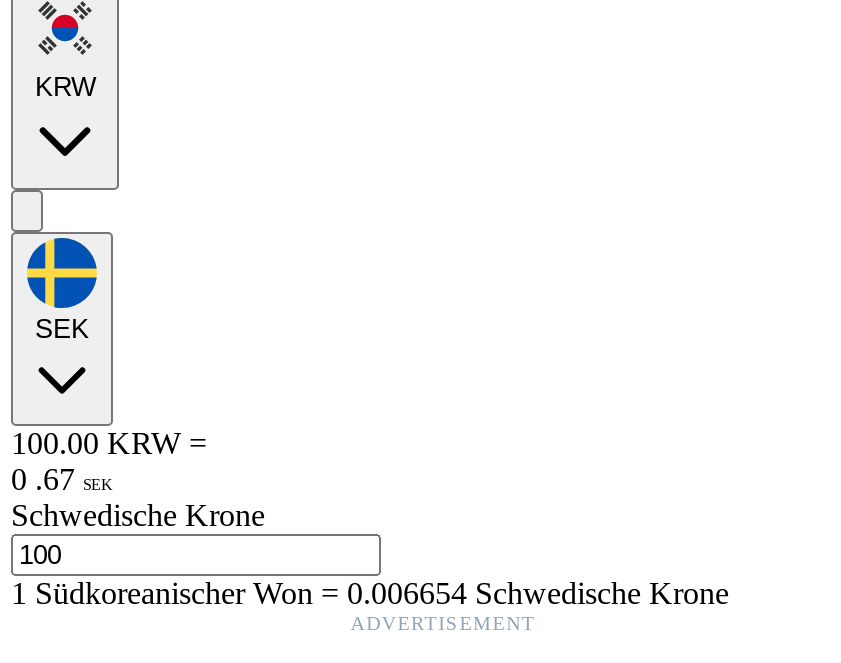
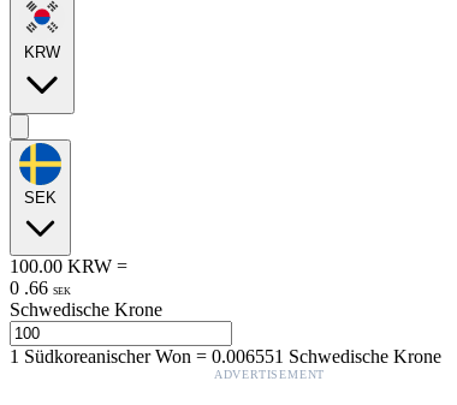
[11,462,113,496] 0 . 67 SEK -> [10,277,71,298] 0 . 66 SEK
[11,576,729,610] 1Südkoreanischer Won=0.006654 Schwedische Krone -> [10,346,441,366] 1Südkoreanischer Won=0.006551 Schwedische Krone

